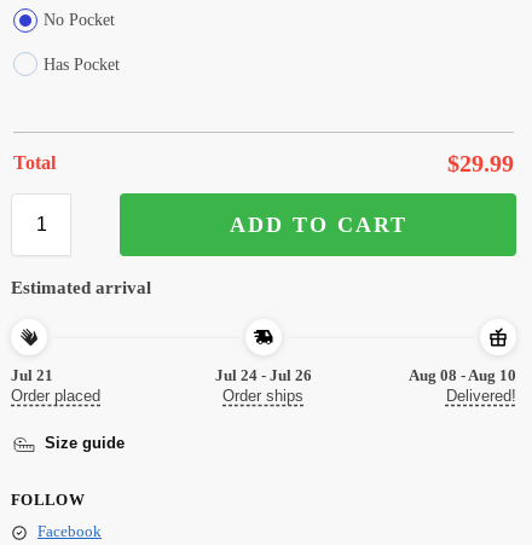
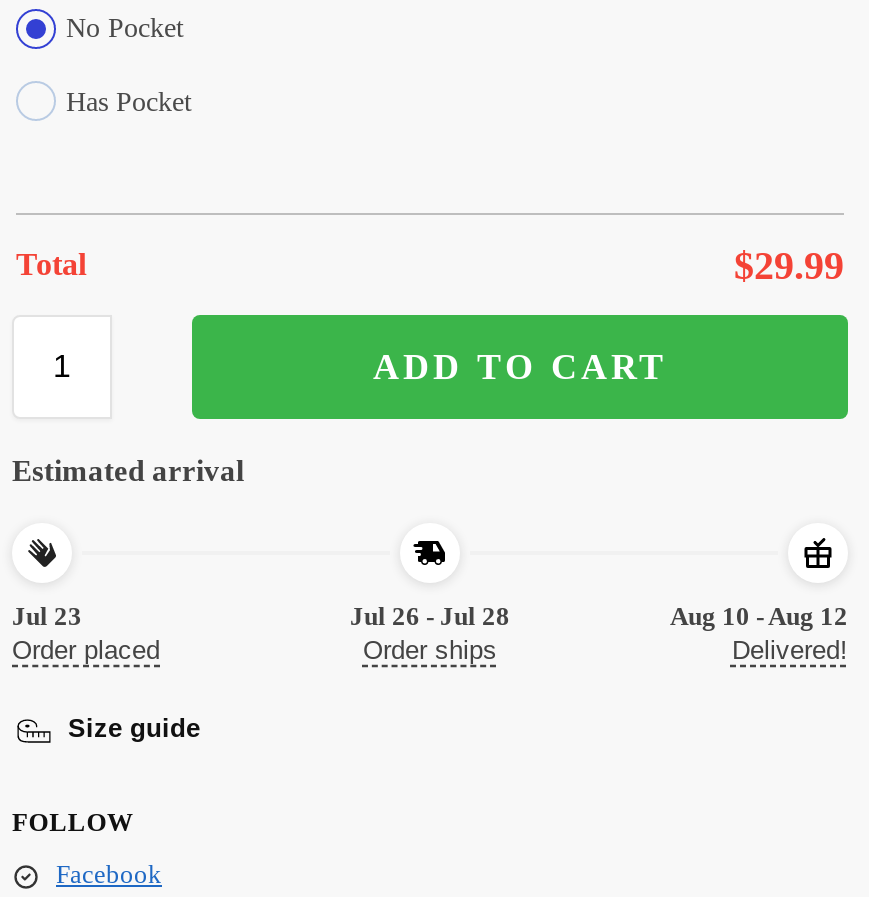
[11,366,53,384] Jul 21 -> [12,600,82,630] Jul 23
[215,366,312,384] Jul 24 - Jul 26 -> [350,600,510,630] Jul 26 - Jul 28
[409,366,516,384] Aug 08 - Aug 10 -> [670,600,848,630] Aug 10 - Aug 12

